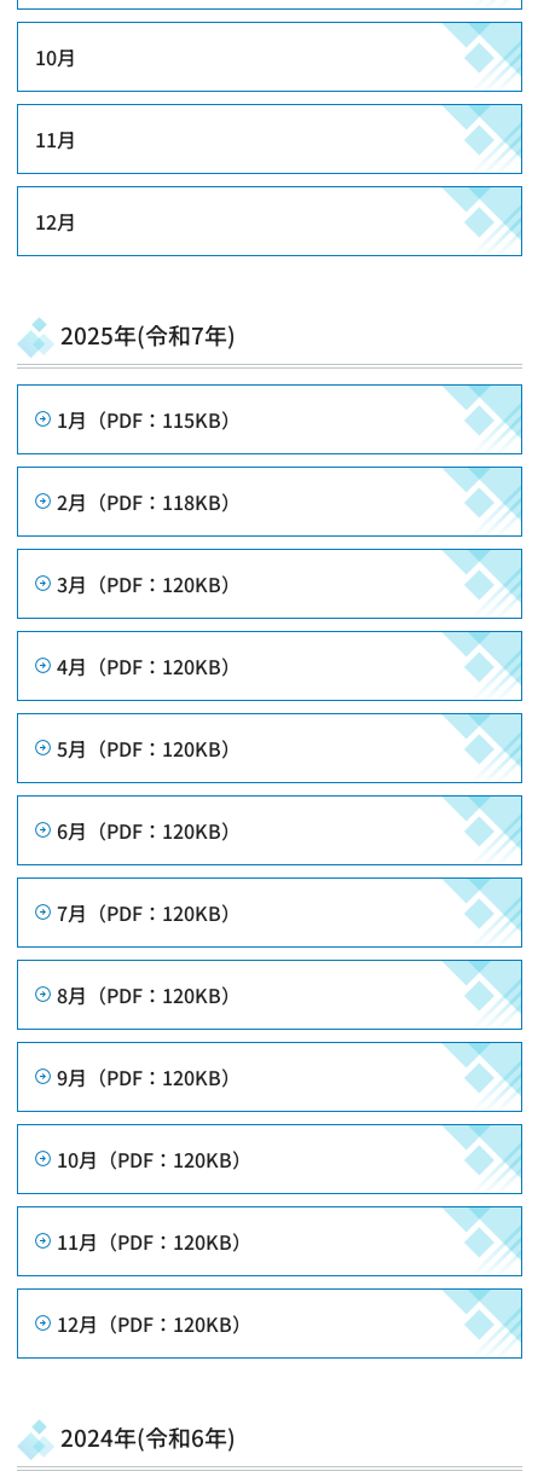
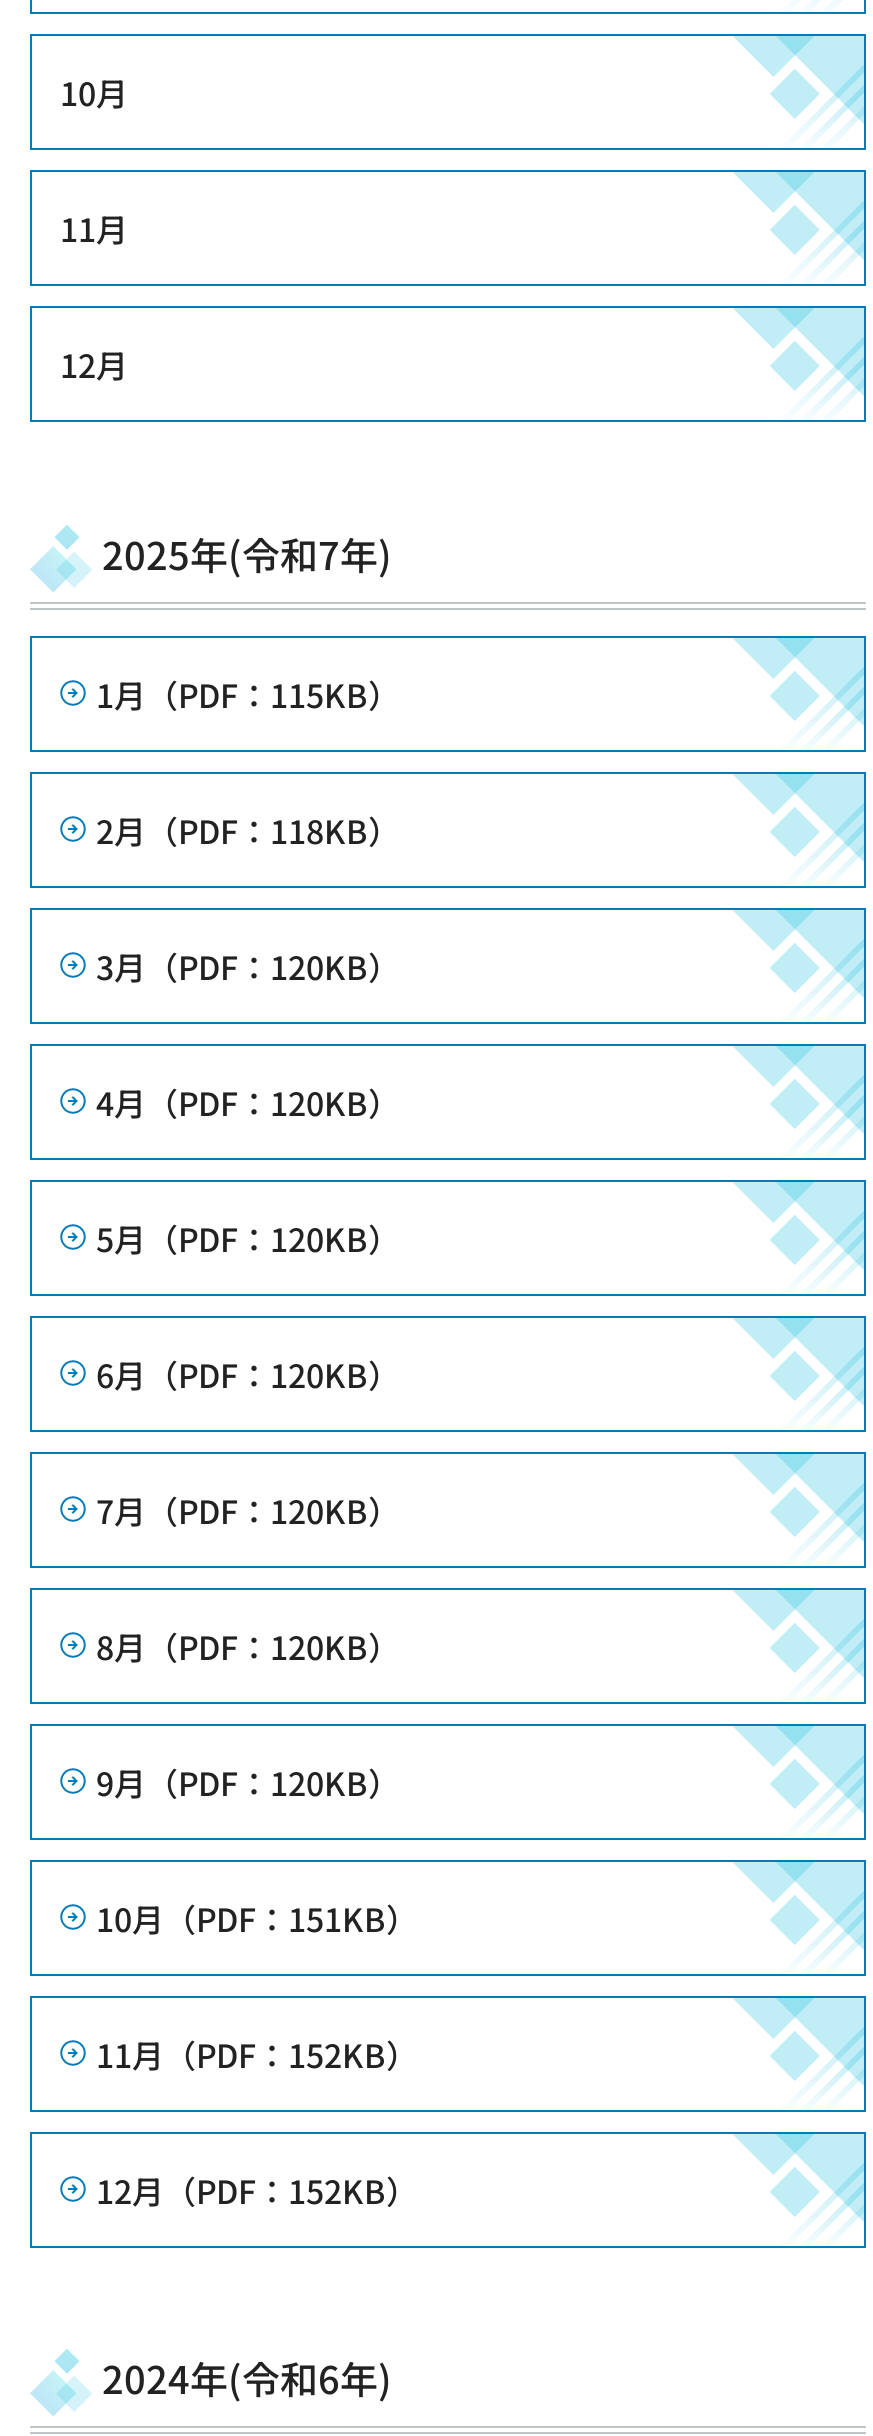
[57,1145,251,1174] 10月（PDF：120KB） -> [96,1894,418,1942] 10月（PDF：151KB）
[57,1227,251,1256] 11月（PDF：120KB） -> [96,2030,418,2078] 11月（PDF：152KB）
[57,1309,251,1338] 12月（PDF：120KB） -> [96,2166,418,2214] 12月（PDF：152KB）

